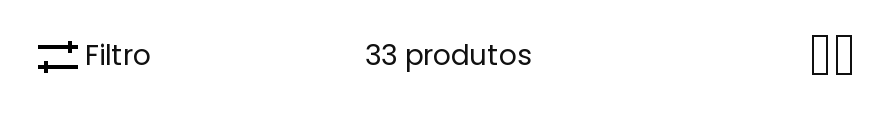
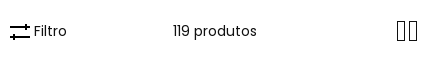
[365,35,531,75] 33 produtos -> [173,21,257,41] 119 produtos

